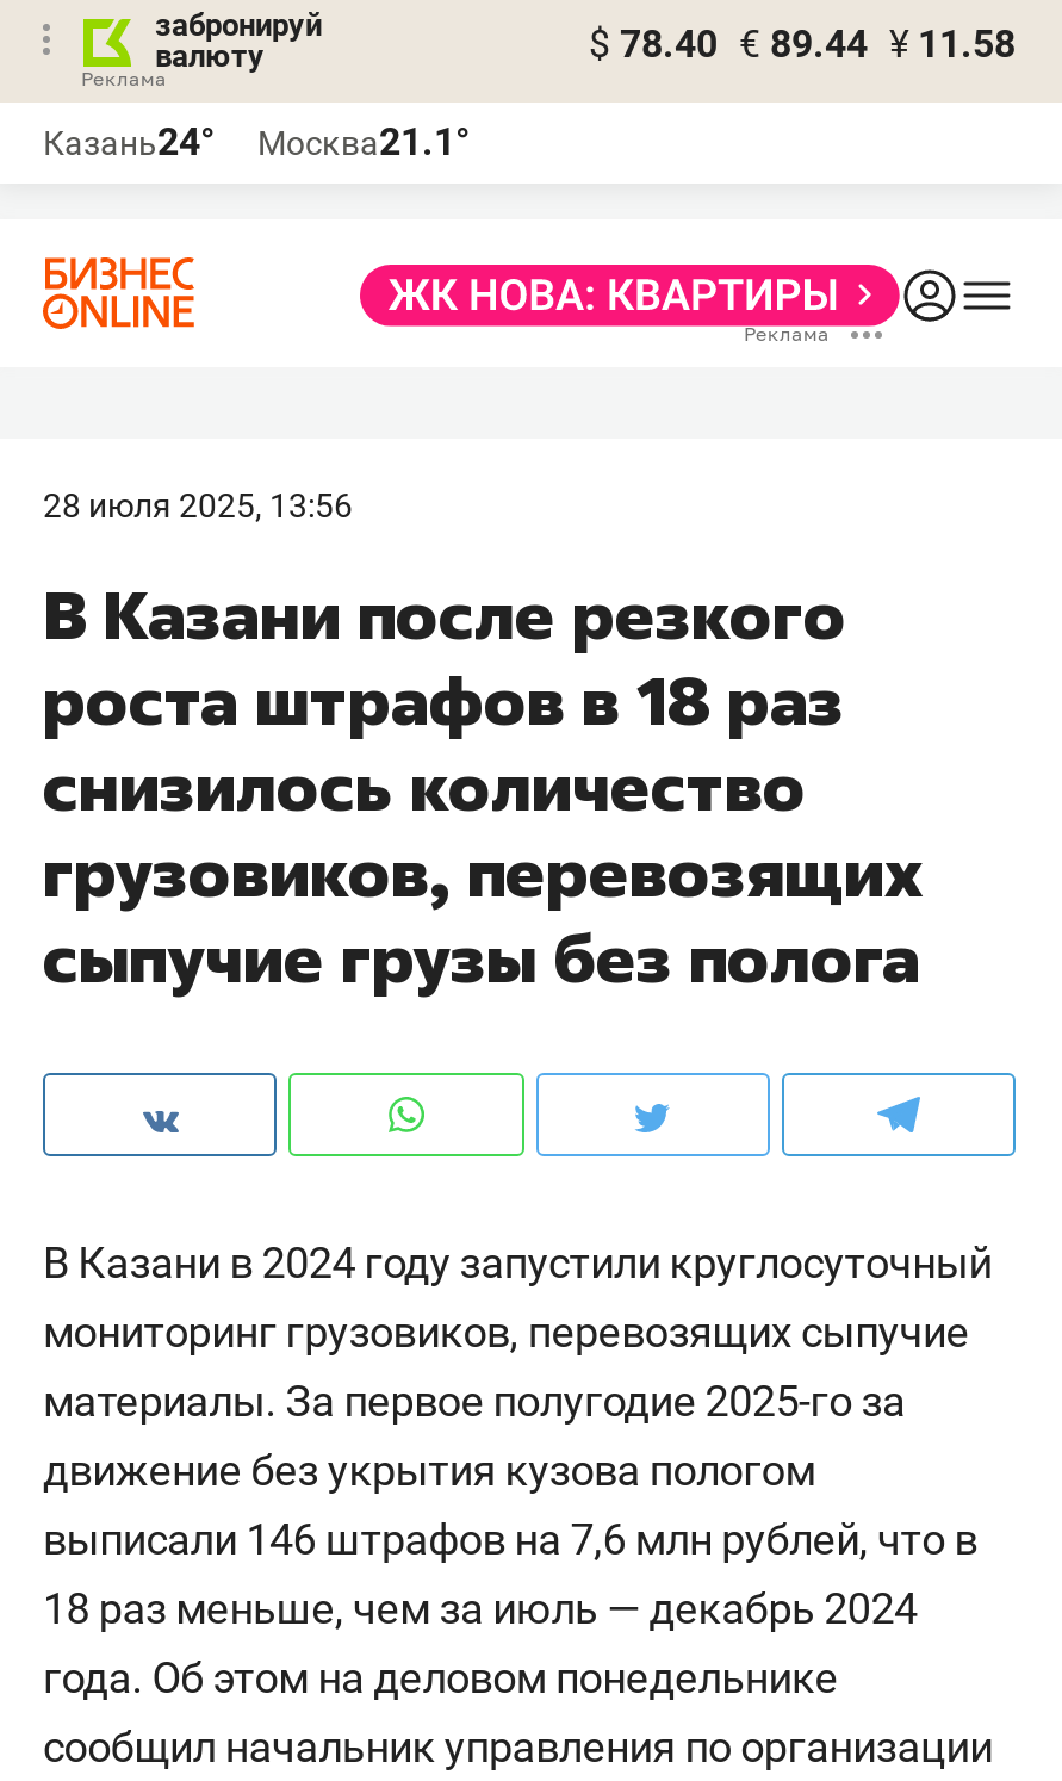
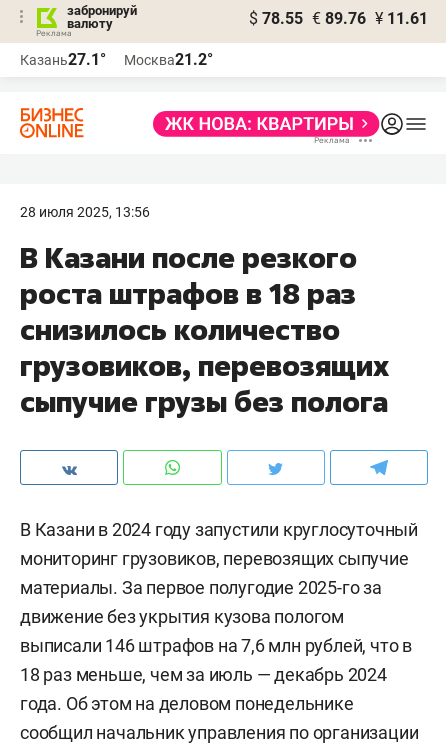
[589,21,1016,67] $ 78.40 € 89.44 ¥ 11.58 -> [249,9,428,28] $ 78.55 € 89.76 ¥ 11.61
[43,119,215,165] Казань24° -> [20,50,106,69] Казань27.1°
[257,119,470,165] Москва21.1° -> [124,50,213,69] Москва21.2°

